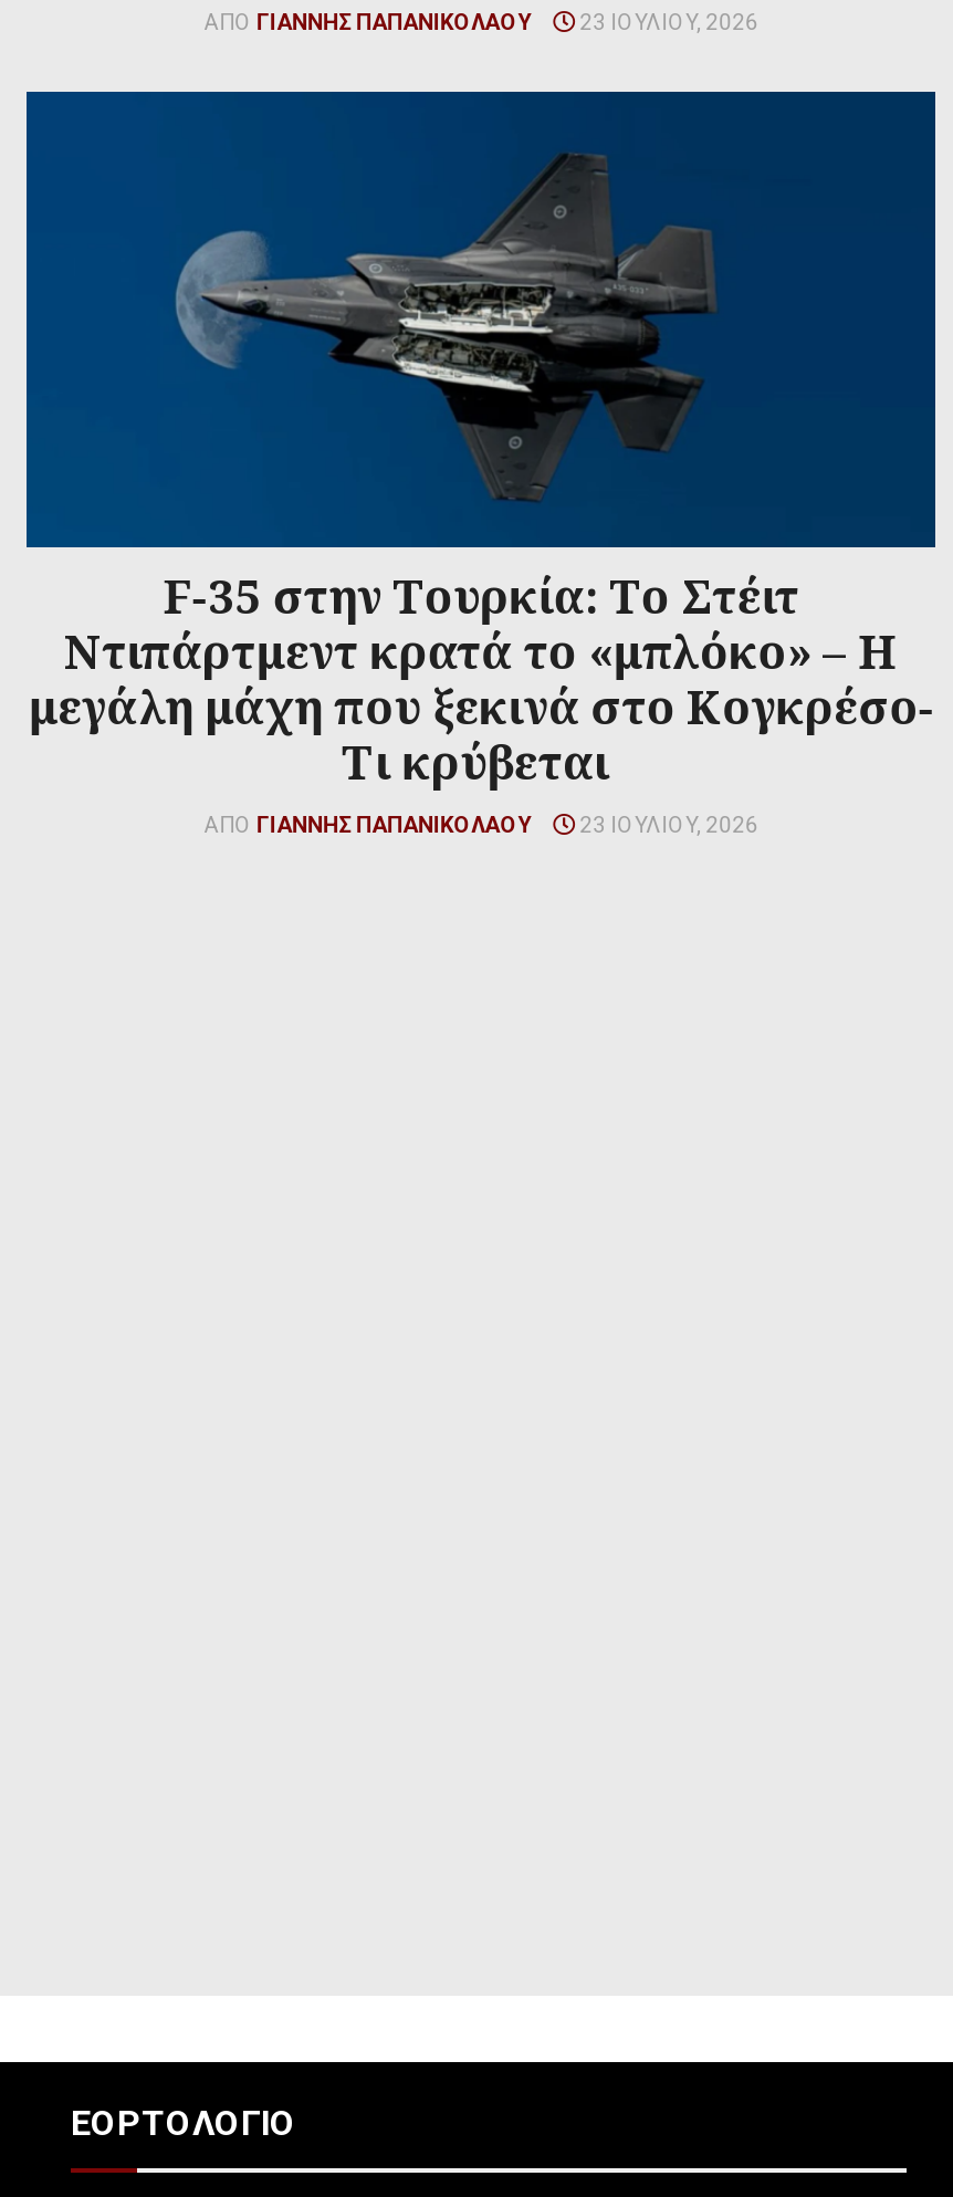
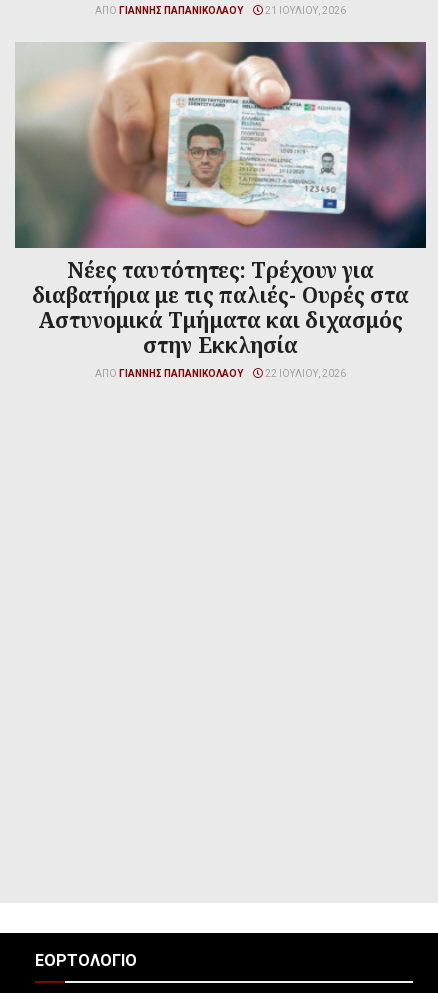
[575,10,759,34] 23 ΙΟΥΛΊΟΥ, 2026 -> [263,5,346,16] 21 ΙΟΥΛΊΟΥ, 2026
[24,90,938,792] [image] | F-35 στην Τουρκία: Το Στέιτ | Ντιπάρτμεντ κρατά το «μπλόκο» – Η | μεγάλη μάχη που ξεκινά στο Κογκρέσο- | Τι κρύβεται -> [14,41,427,359] [image] | Νέες ταυτότητες: Τρέχουν για | διαβατήρια με τις παλιές- Ουρές στα | Αστυνομικά Τμήματα και διχασμός | στην Εκκλησία
[575,812,759,837] 23 ΙΟΥΛΊΟΥ, 2026 -> [263,368,346,379] 22 ΙΟΥΛΊΟΥ, 2026

